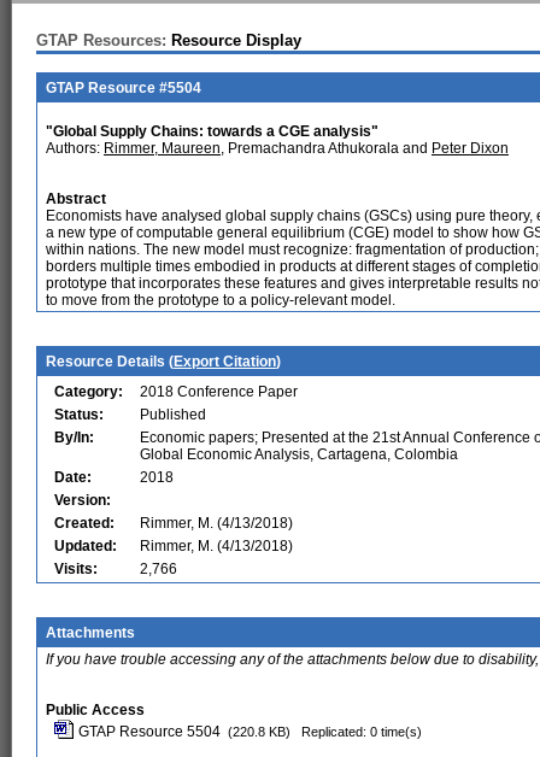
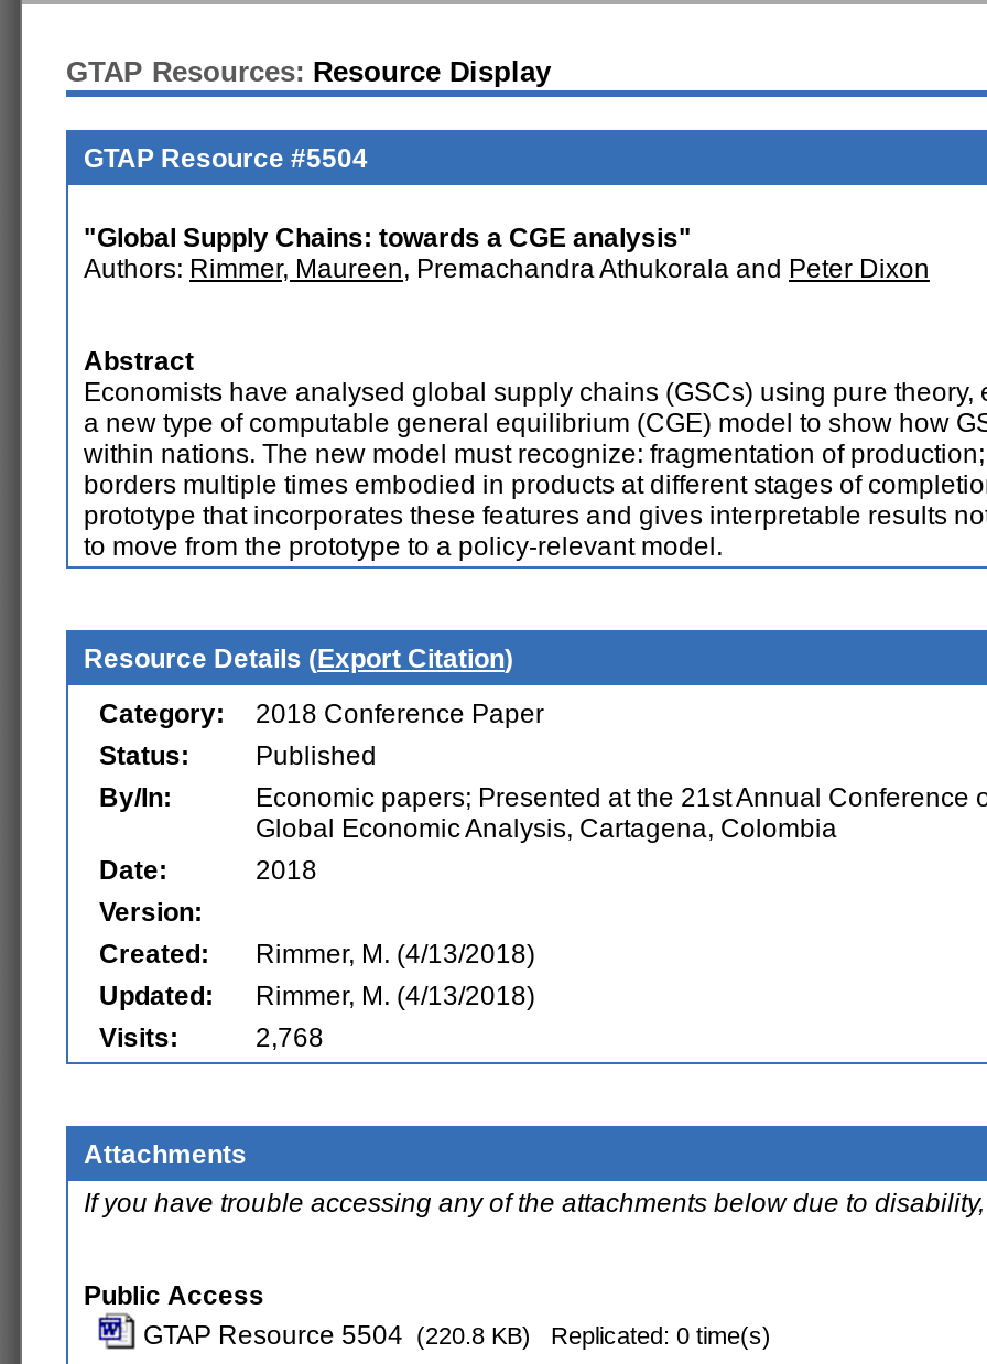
[140,561,177,577] 2,766 -> [256,1022,324,1053] 2,768

